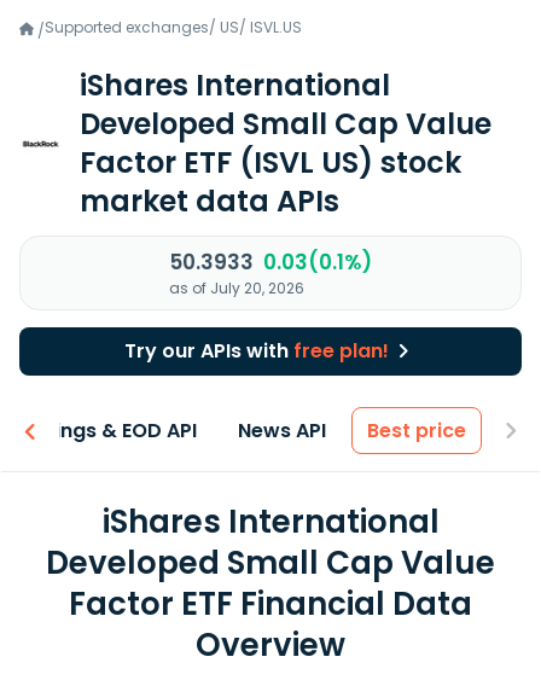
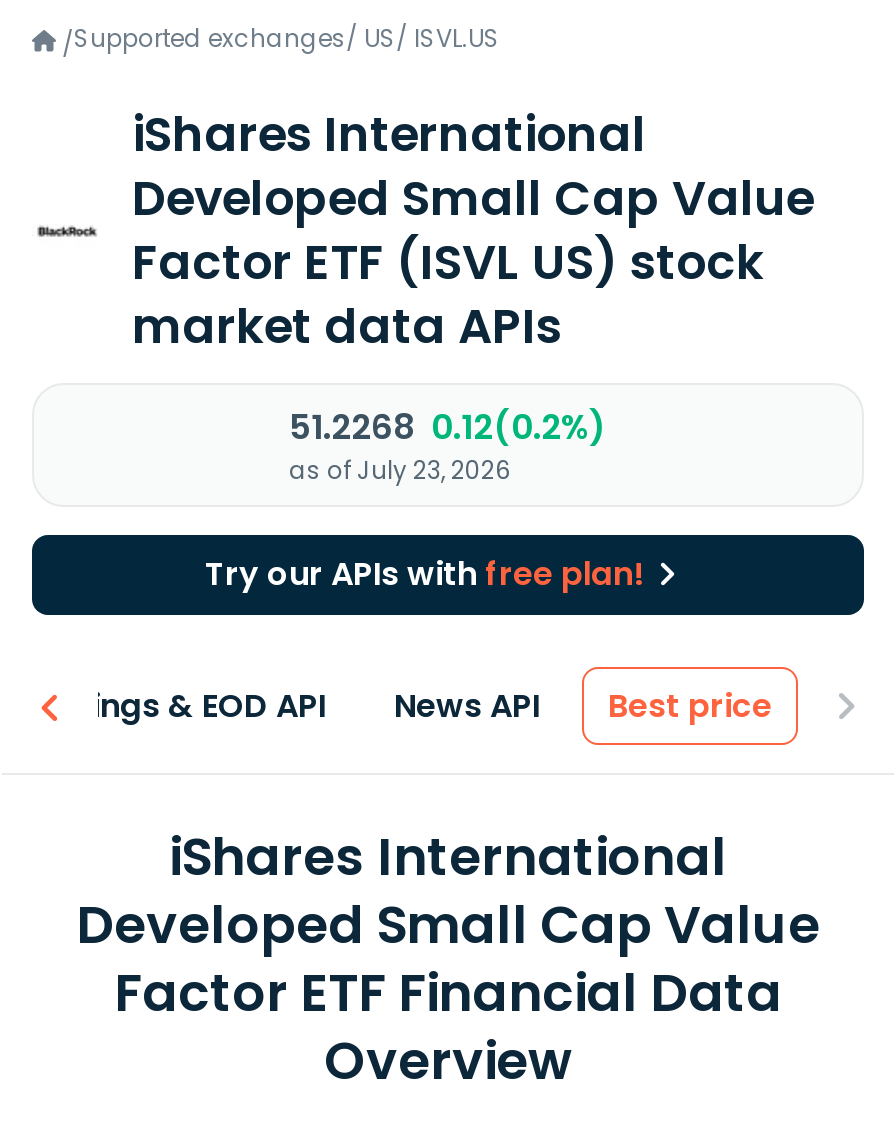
[169,248,372,277] 50.3933 0.03(0.1%) -> [289,403,607,451] 51.2268 0.12(0.2%)
[169,278,304,298] as of July 20, 2026 -> [289,453,511,487] as of July 23, 2026

